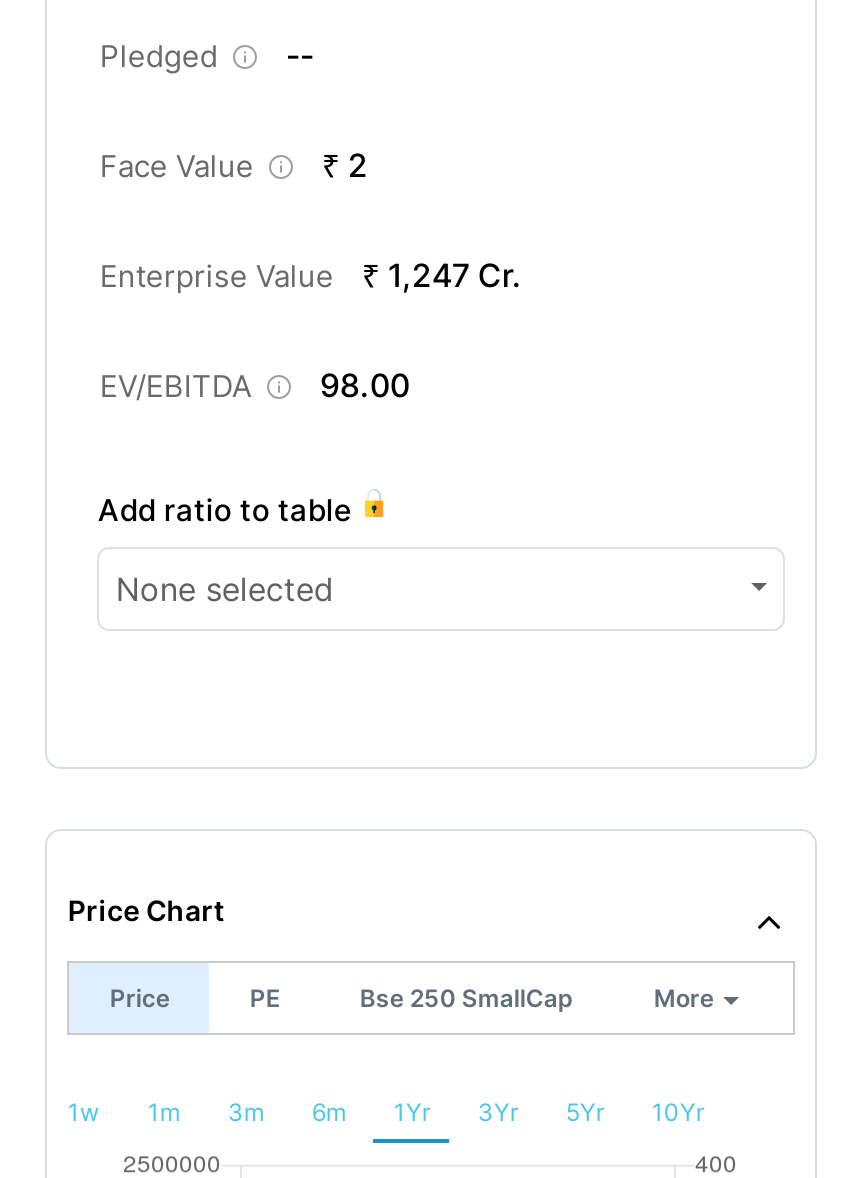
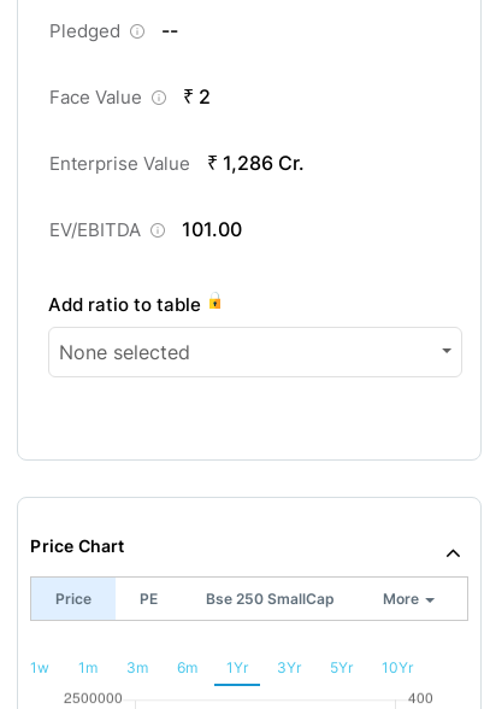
[100,254,522,294] Enterprise Value ₹ 1,247 Cr. -> [50,150,305,174] Enterprise Value ₹ 1,286 Cr.
[100,364,410,404] EV/EBITDA 98.00 -> [50,216,242,241] EV/EBITDA 101.00

